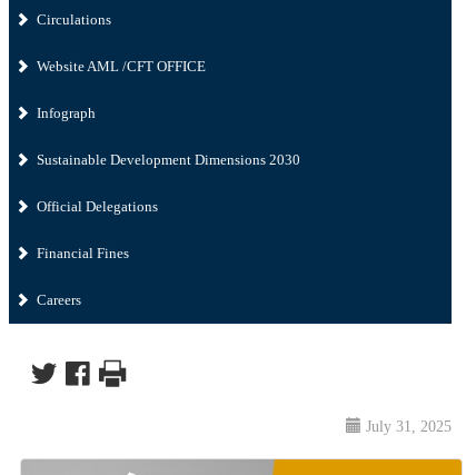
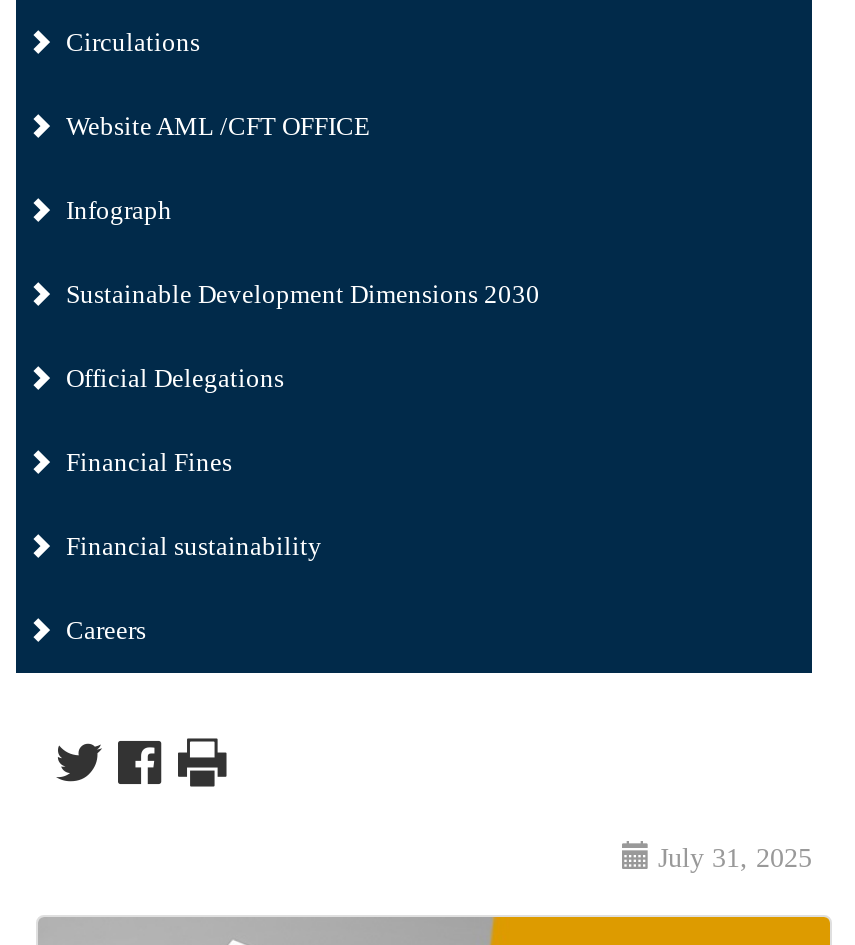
none -> [66,532,322,562] Financial sustainability

